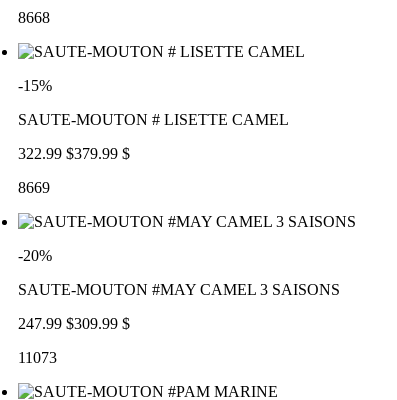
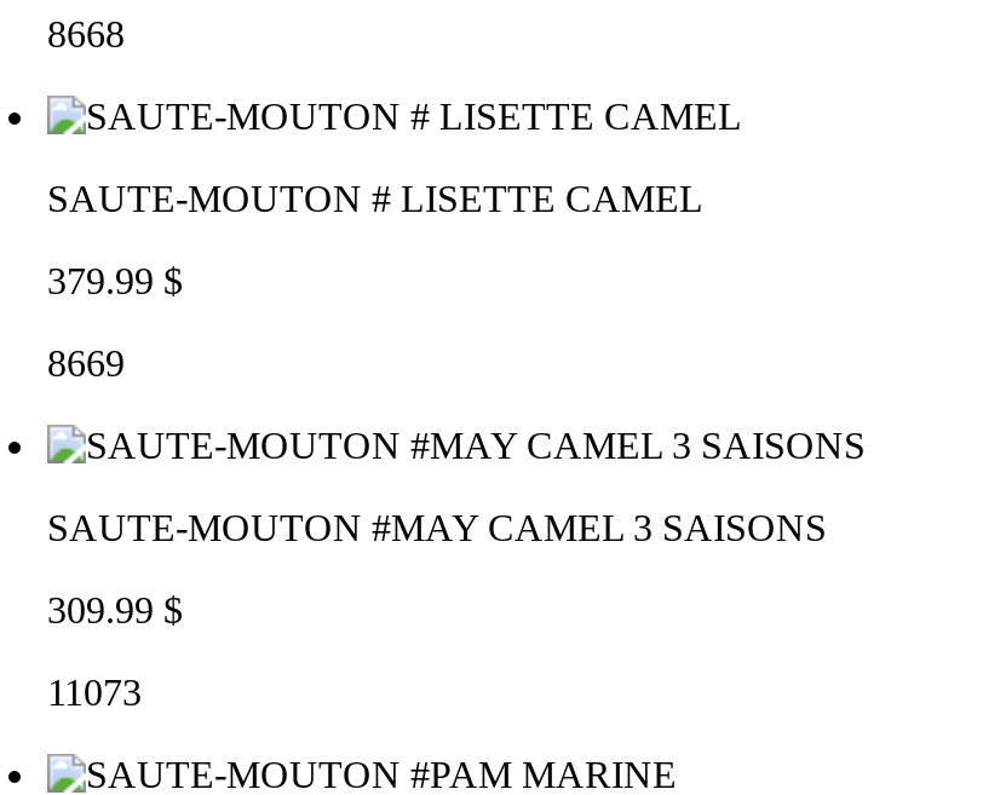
[18,77,52,94] -15% -> none
[18,145,130,162] 322.99 $379.99 $ -> [47,260,183,301] 379.99 $
[18,247,52,264] -20% -> none
[18,315,130,332] 247.99 $309.99 $ -> [47,589,183,630] 309.99 $

